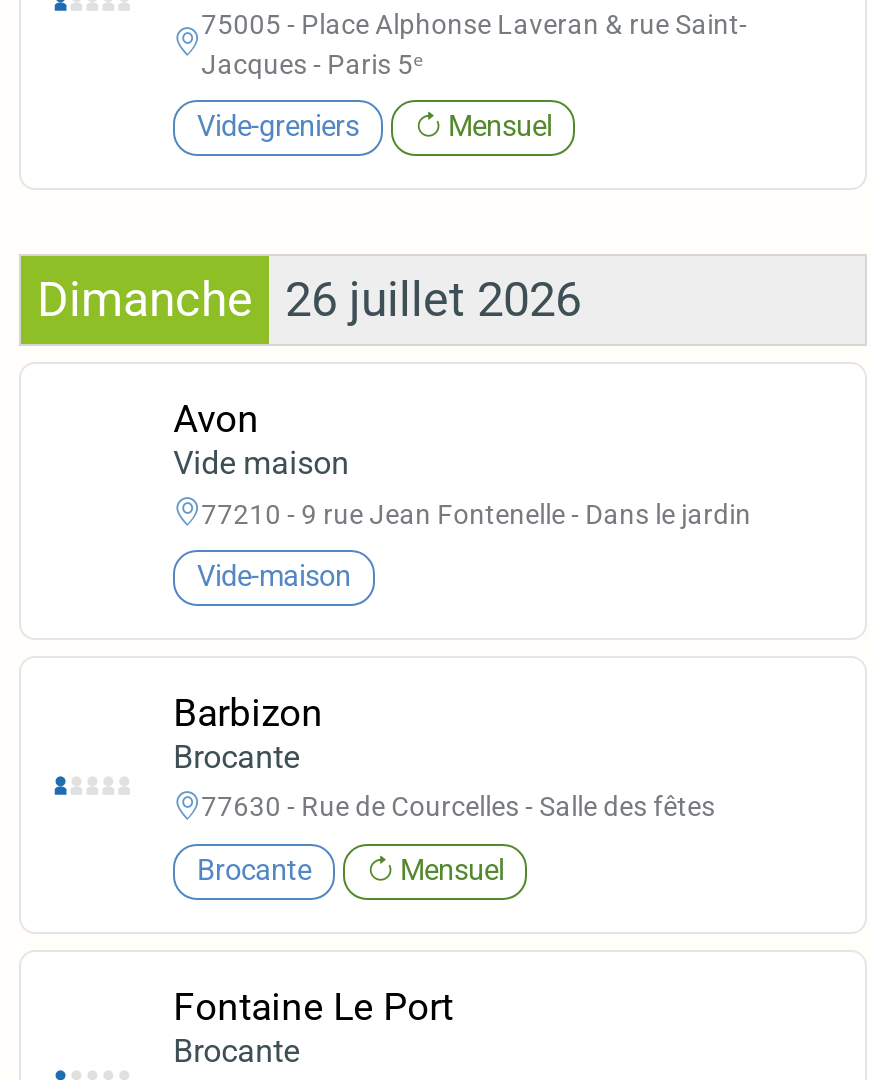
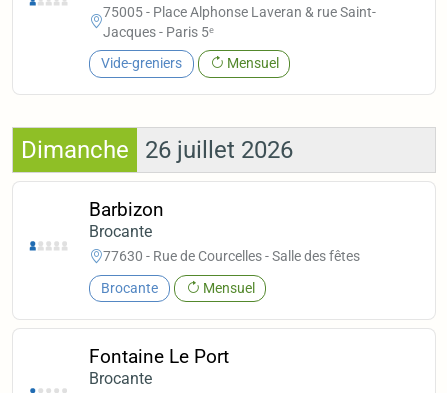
[173,396,751,594] Avon | Vide maison | 77210 - 9 rue Jean Fontenelle - Dans le jardin | Vide-maison -> none

